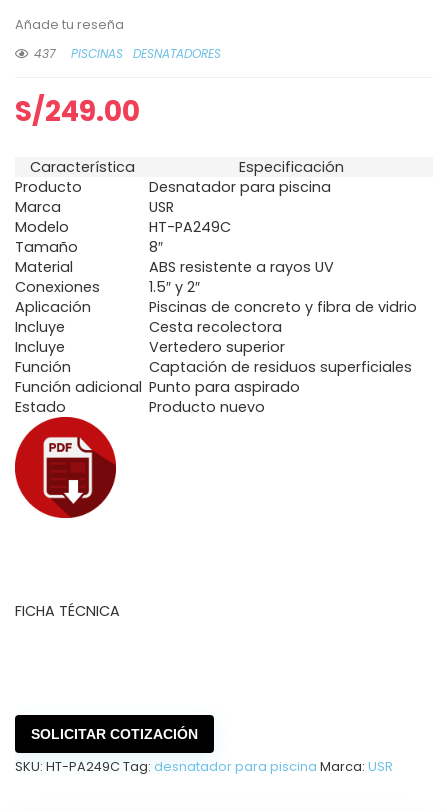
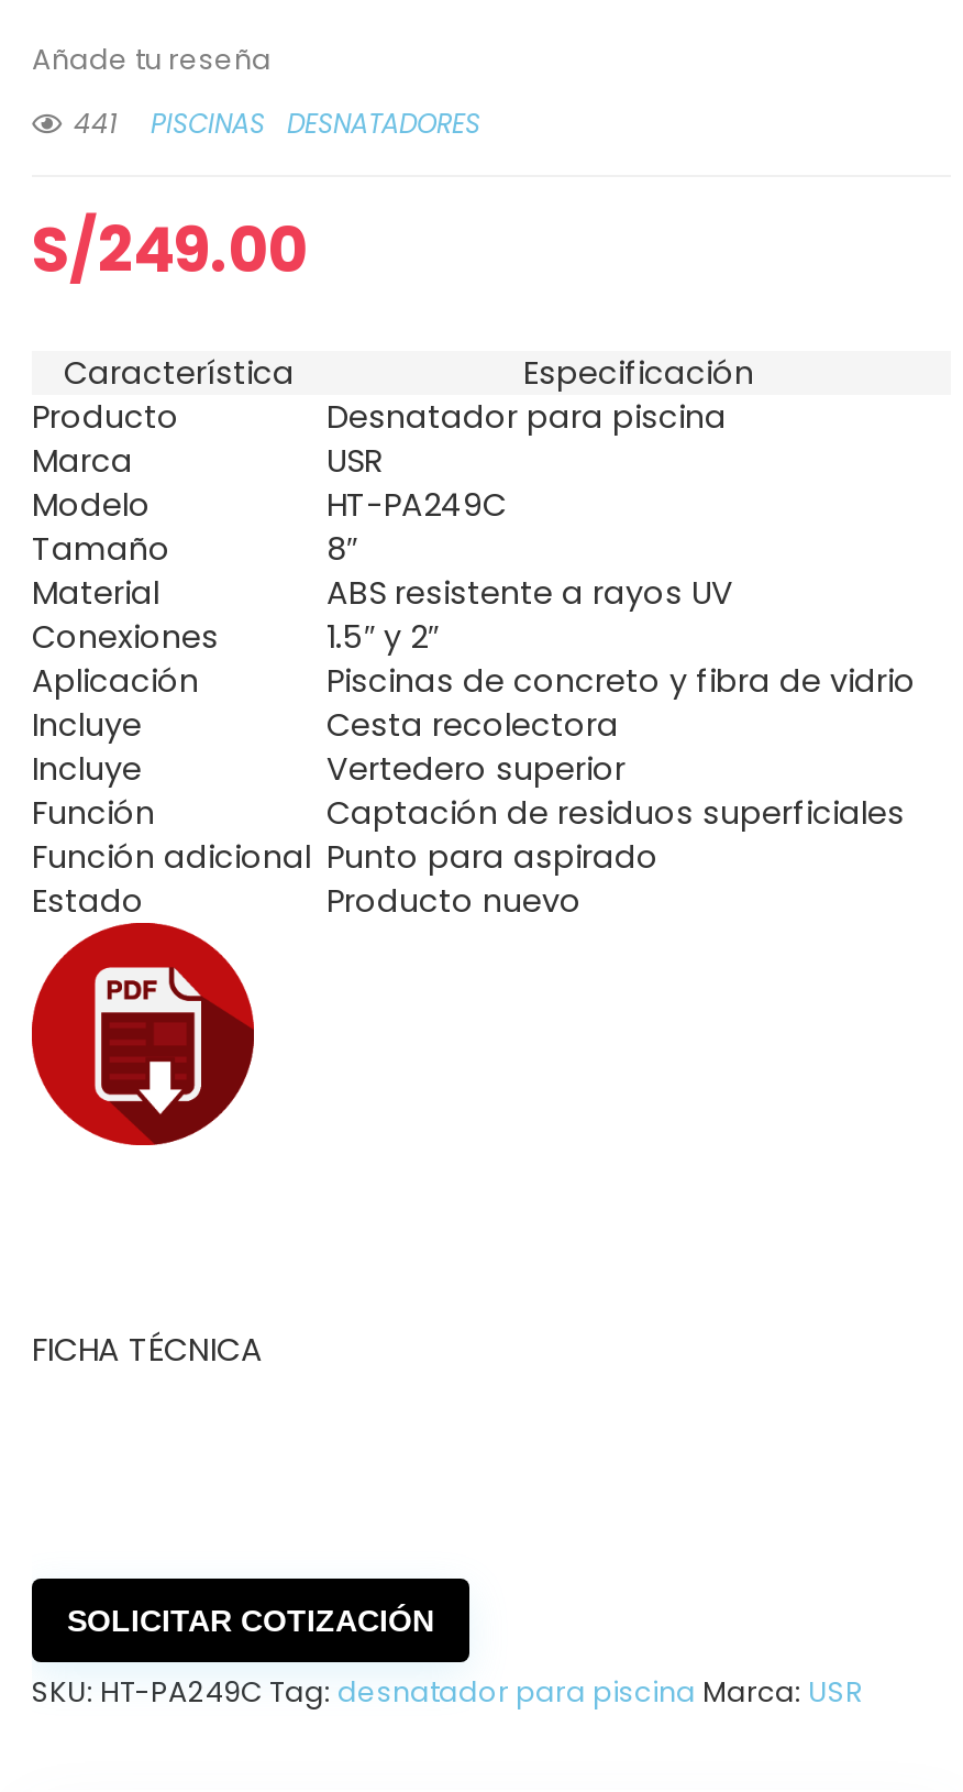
[34,45,221,62] 437 PISCINAS DESNATADORES -> [74,104,480,141] 441 PISCINAS DESNATADORES

